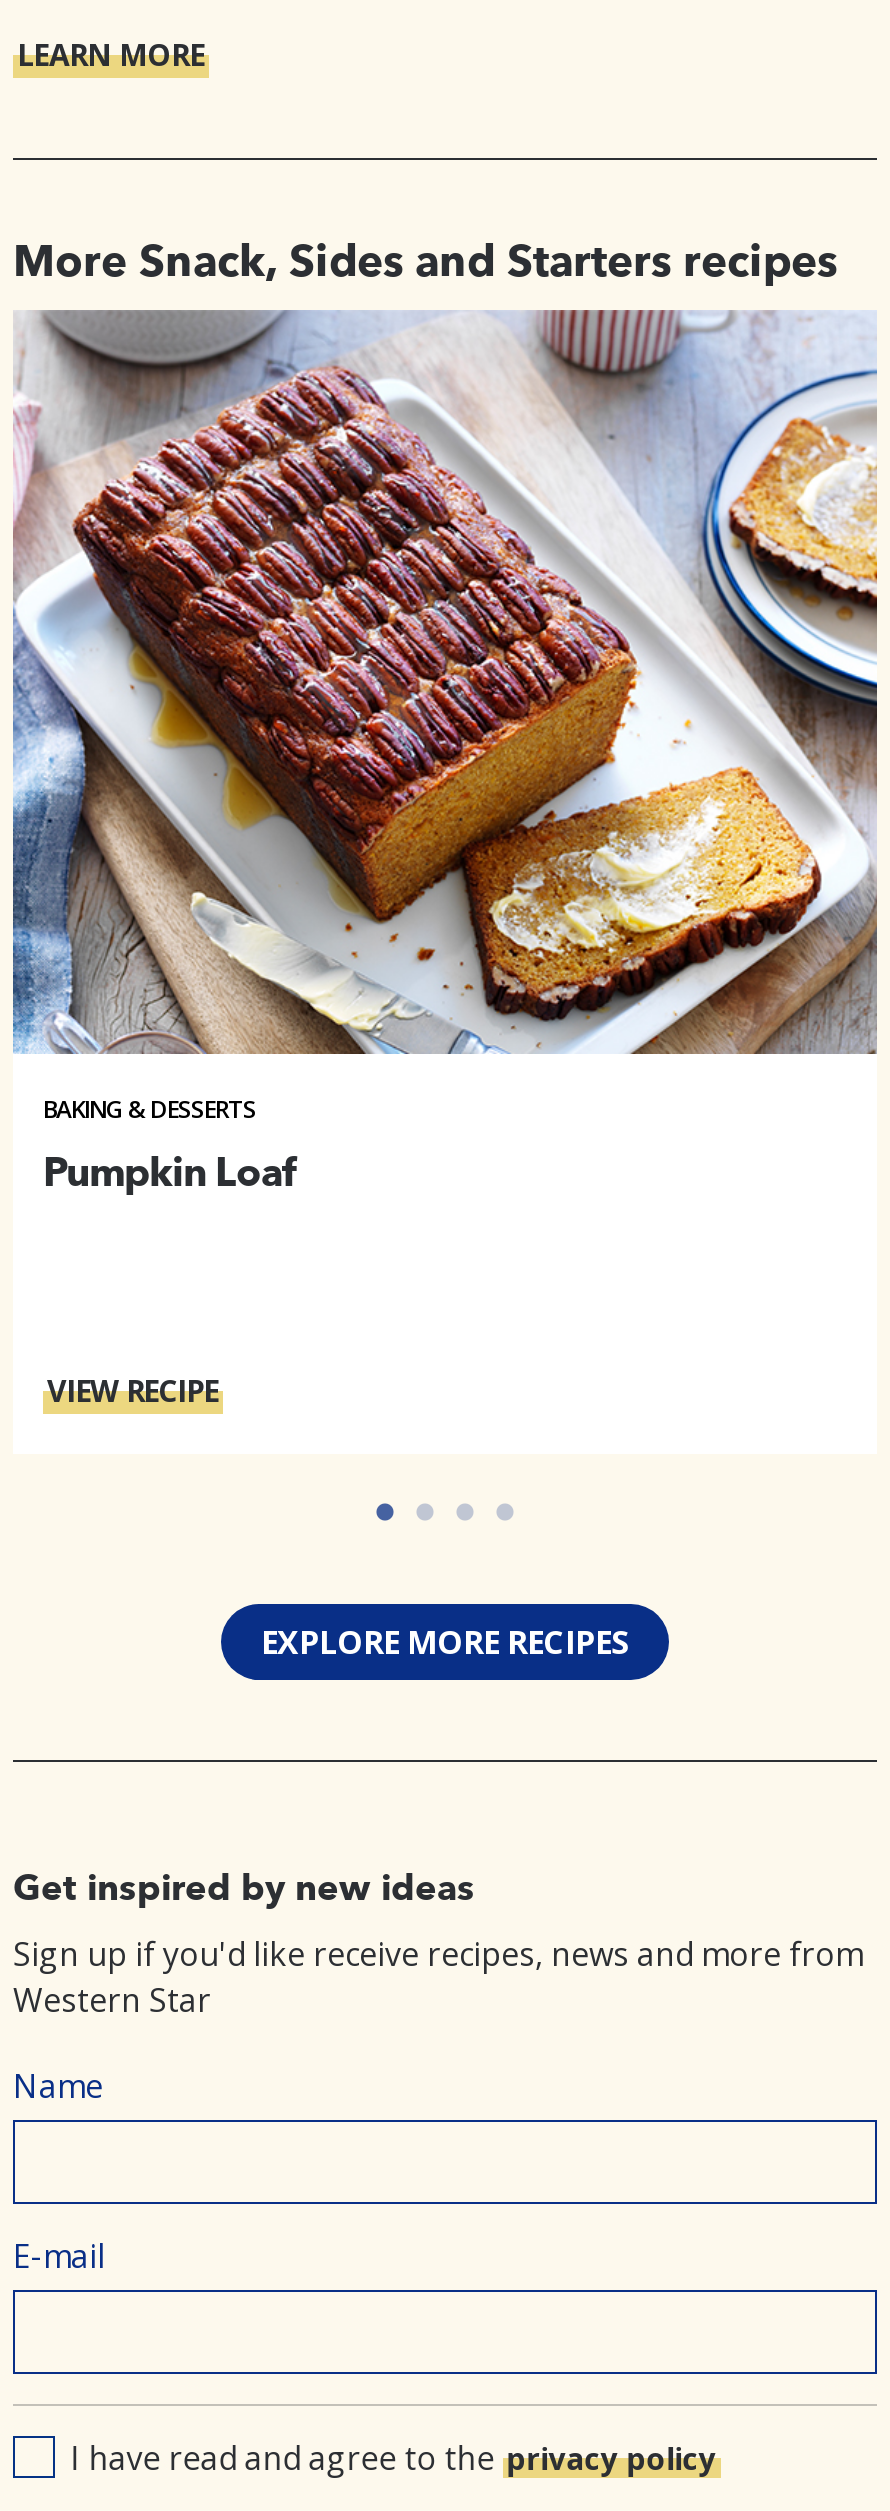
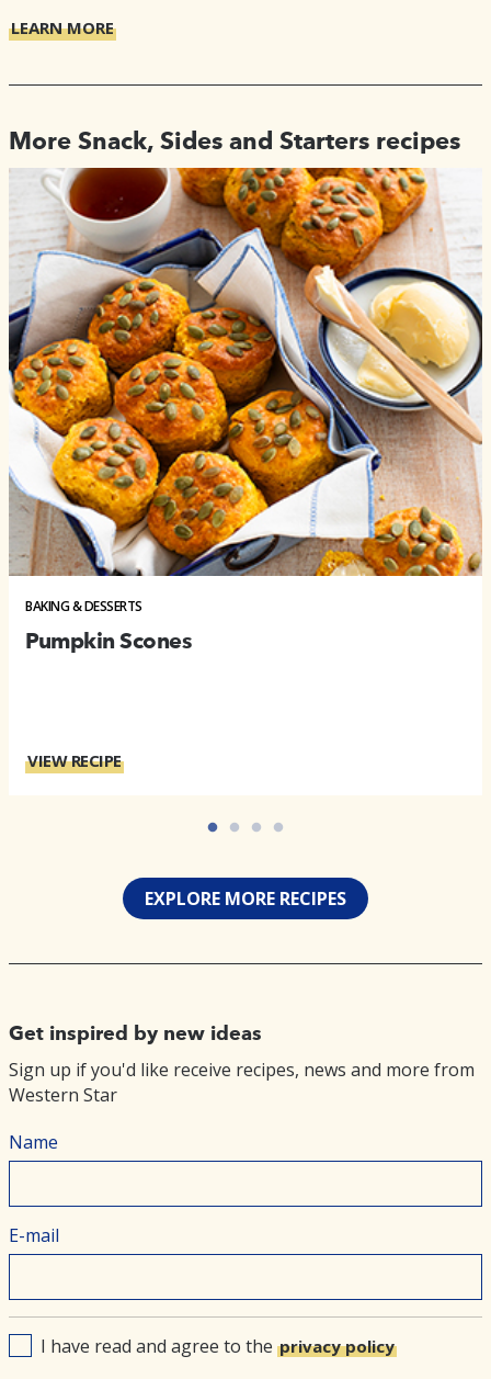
[11,308,879,1056] [image] -> [8,167,483,577] [image]
[43,1148,295,1196] Pumpkin Loaf -> [25,628,191,654] Pumpkin Scones

